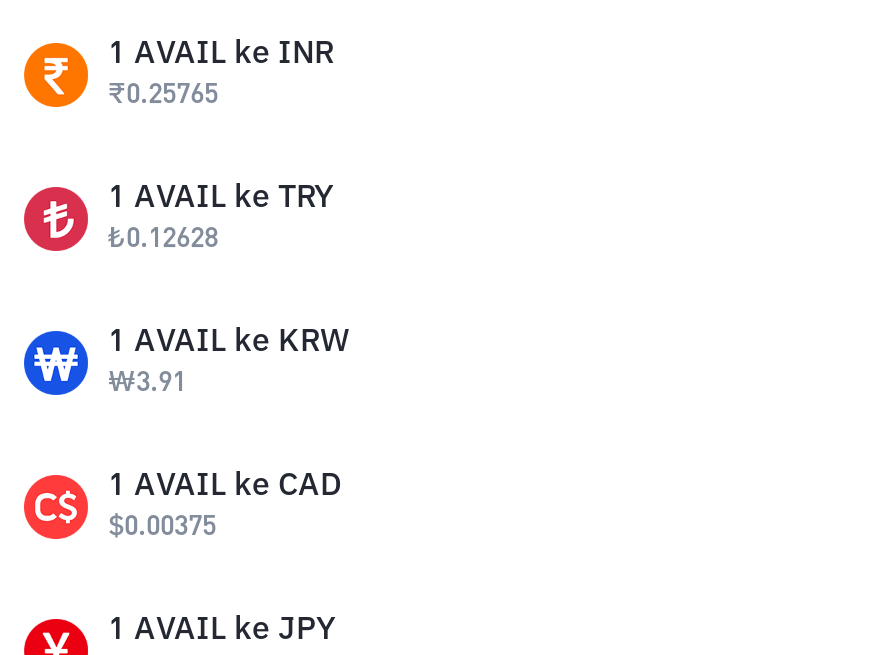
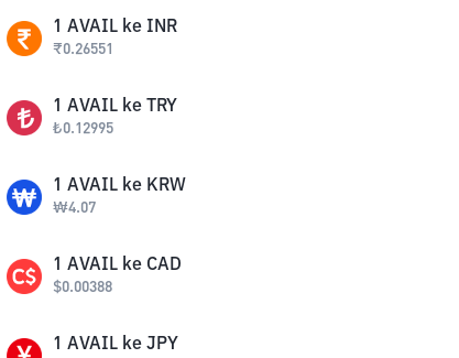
[108,81,218,109] ₹0.25765 -> [53,42,113,57] ₹0.26551
[108,225,218,253] ₺0.12628 -> [53,121,113,137] ₺0.12995
[108,369,186,397] ₩3.91 -> [53,200,96,216] ₩4.07
[108,513,216,541] $0.00375 -> [53,280,112,295] $0.00388

